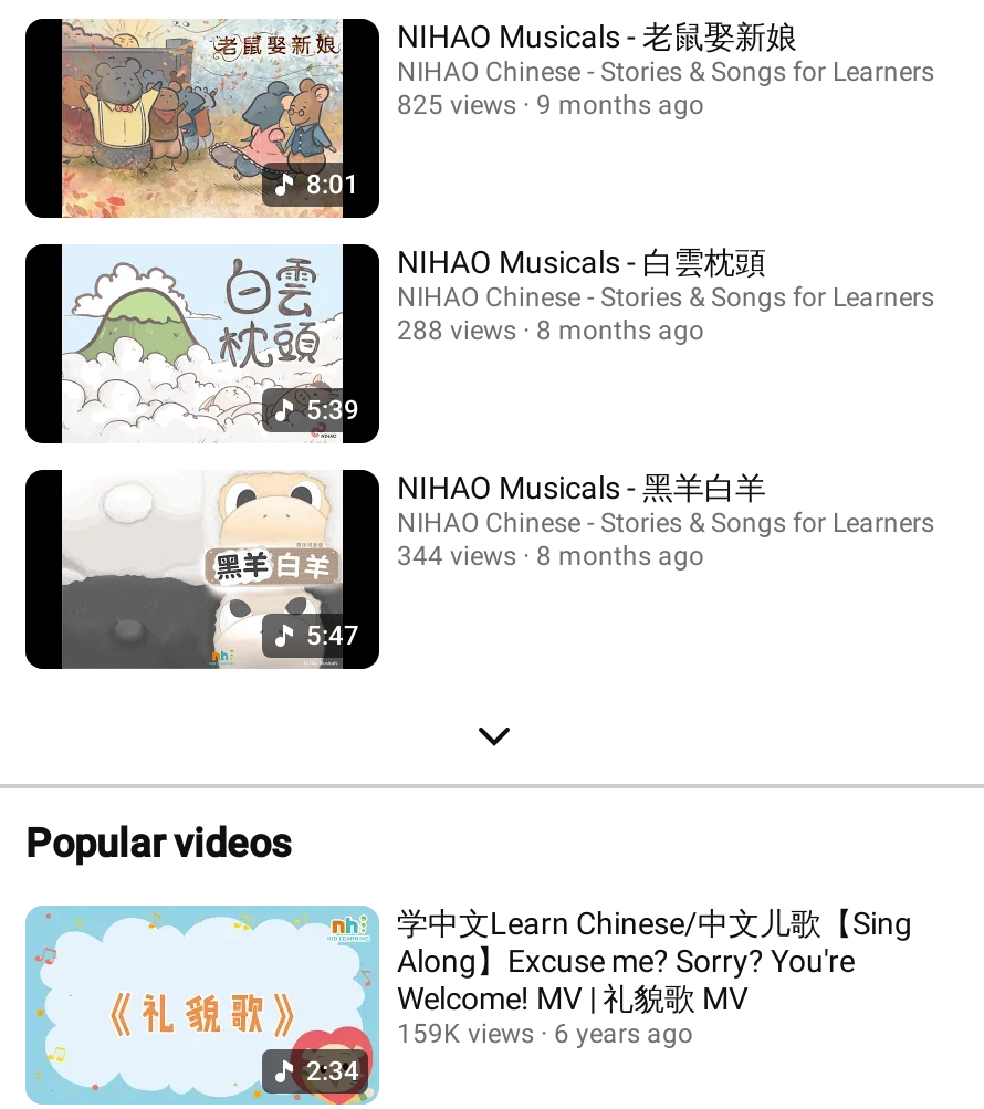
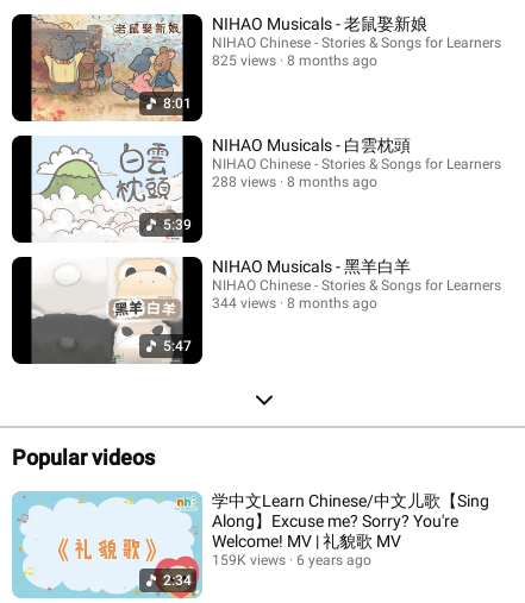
[397,88,704,119] 825 views 9 months ago -> [212,52,377,68] 825 views 8 months ago

